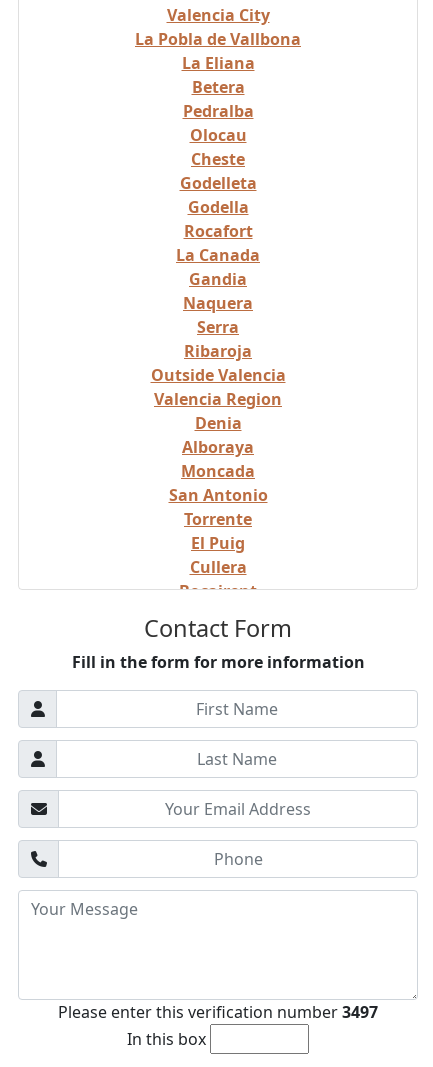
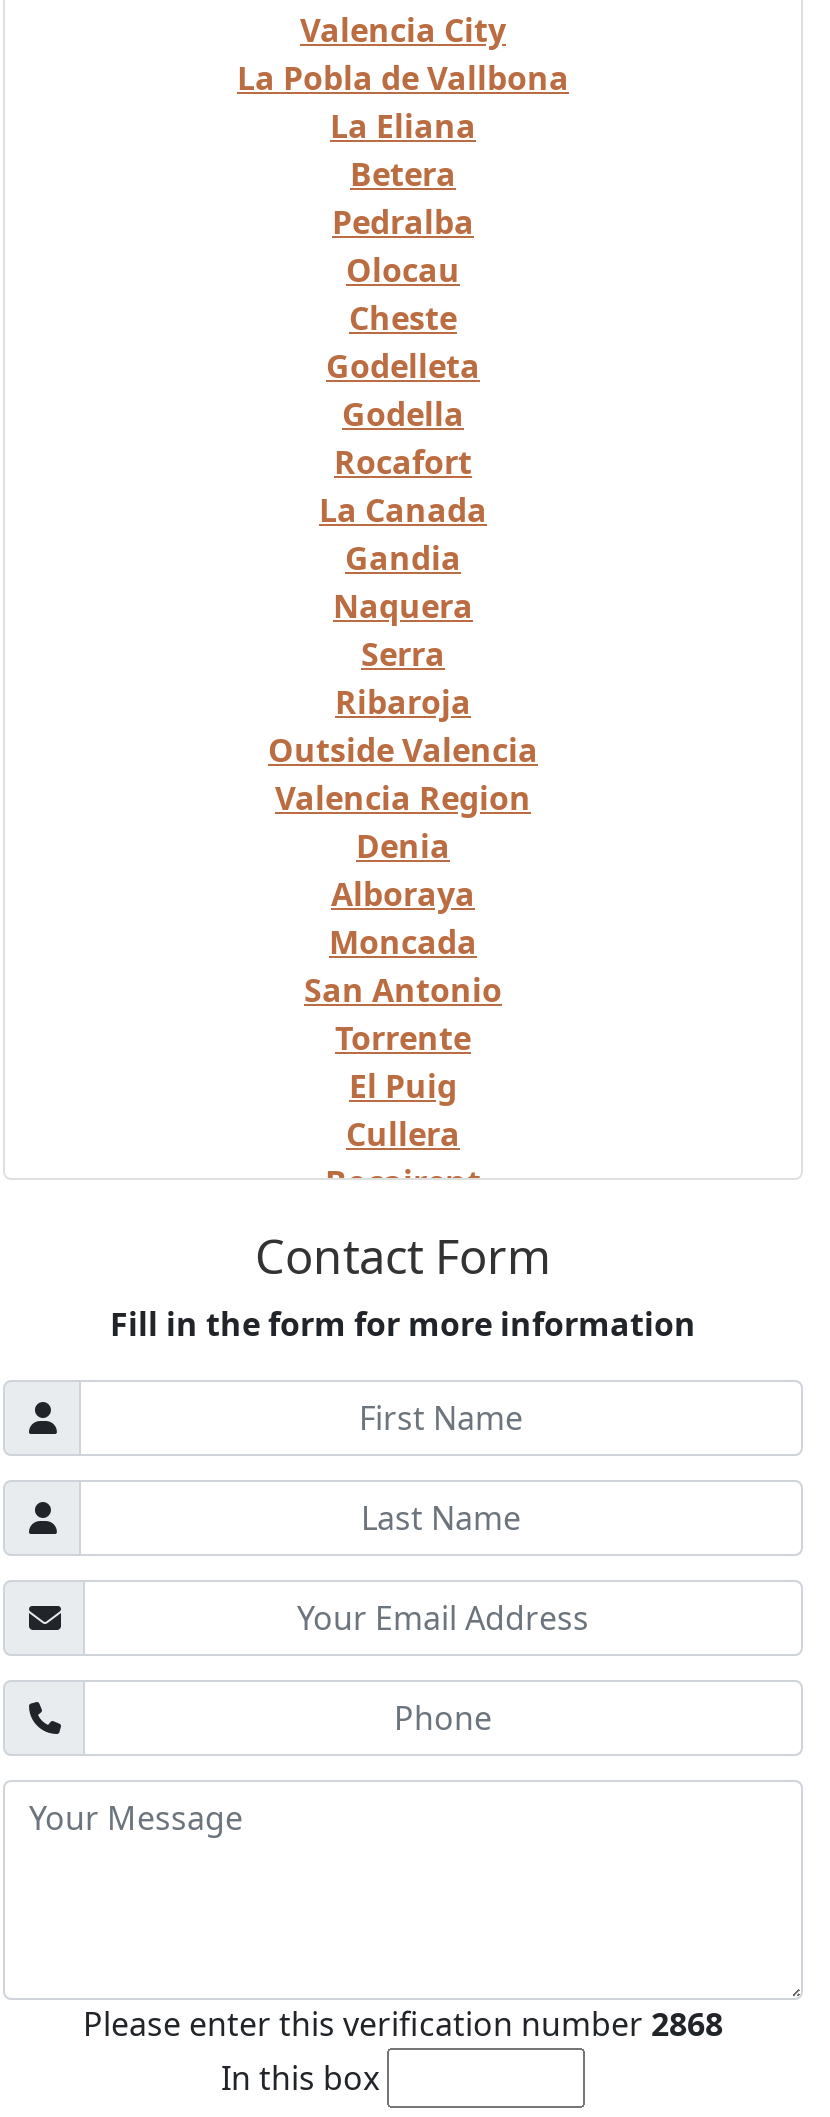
[58,1001,378,1023] Please enter this verification number 3497 -> [83,2002,723,2046] Please enter this verification number 2868

